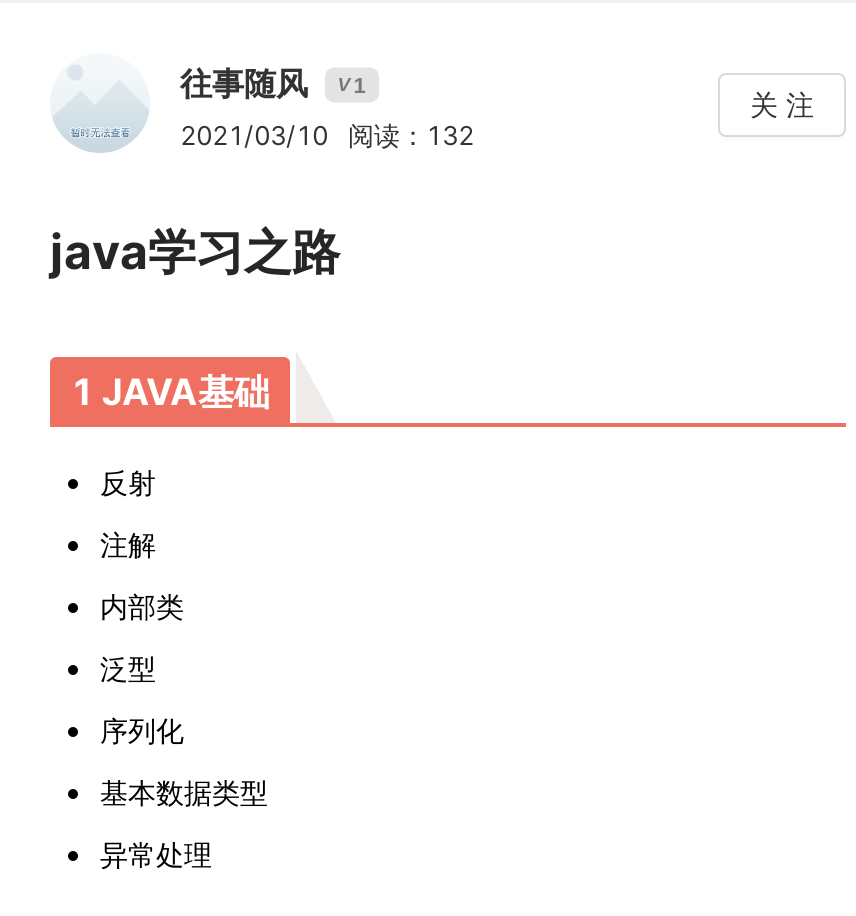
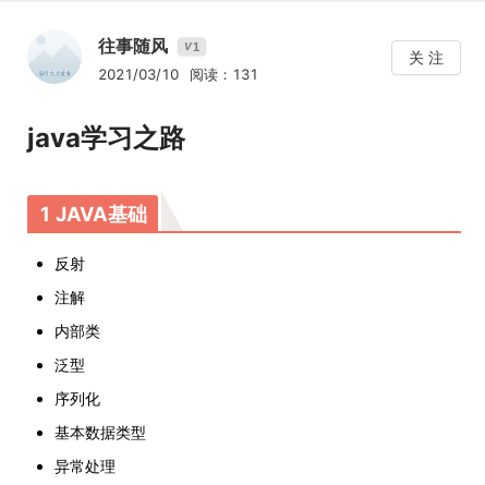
[180,119,474,151] 2021/03/10 阅读：132 -> [98,65,258,83] 2021/03/10 阅读：131

